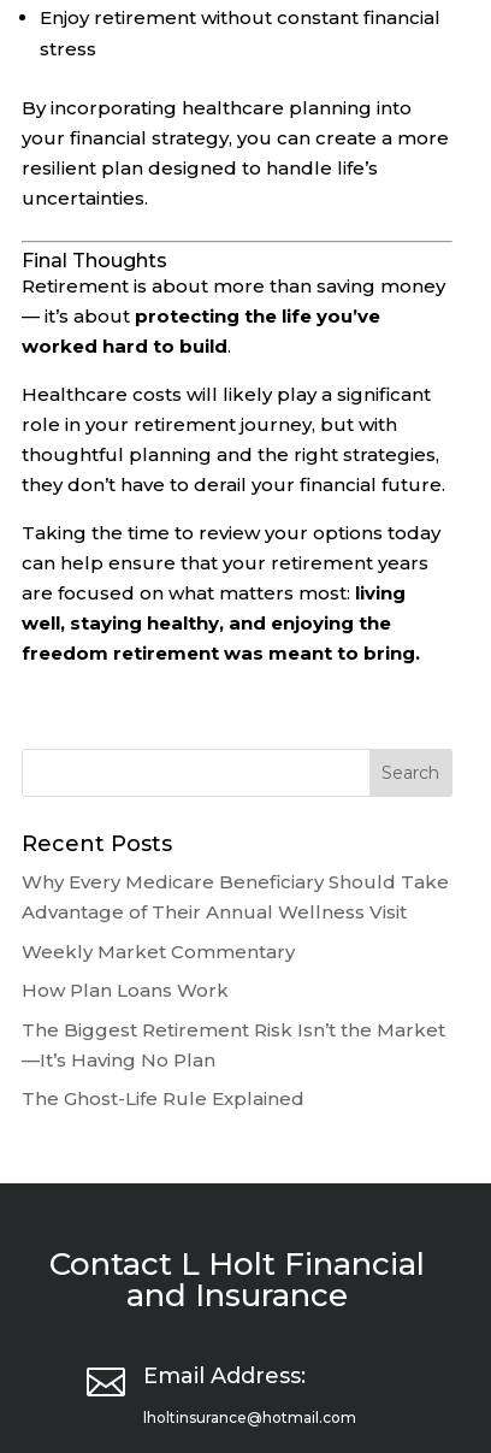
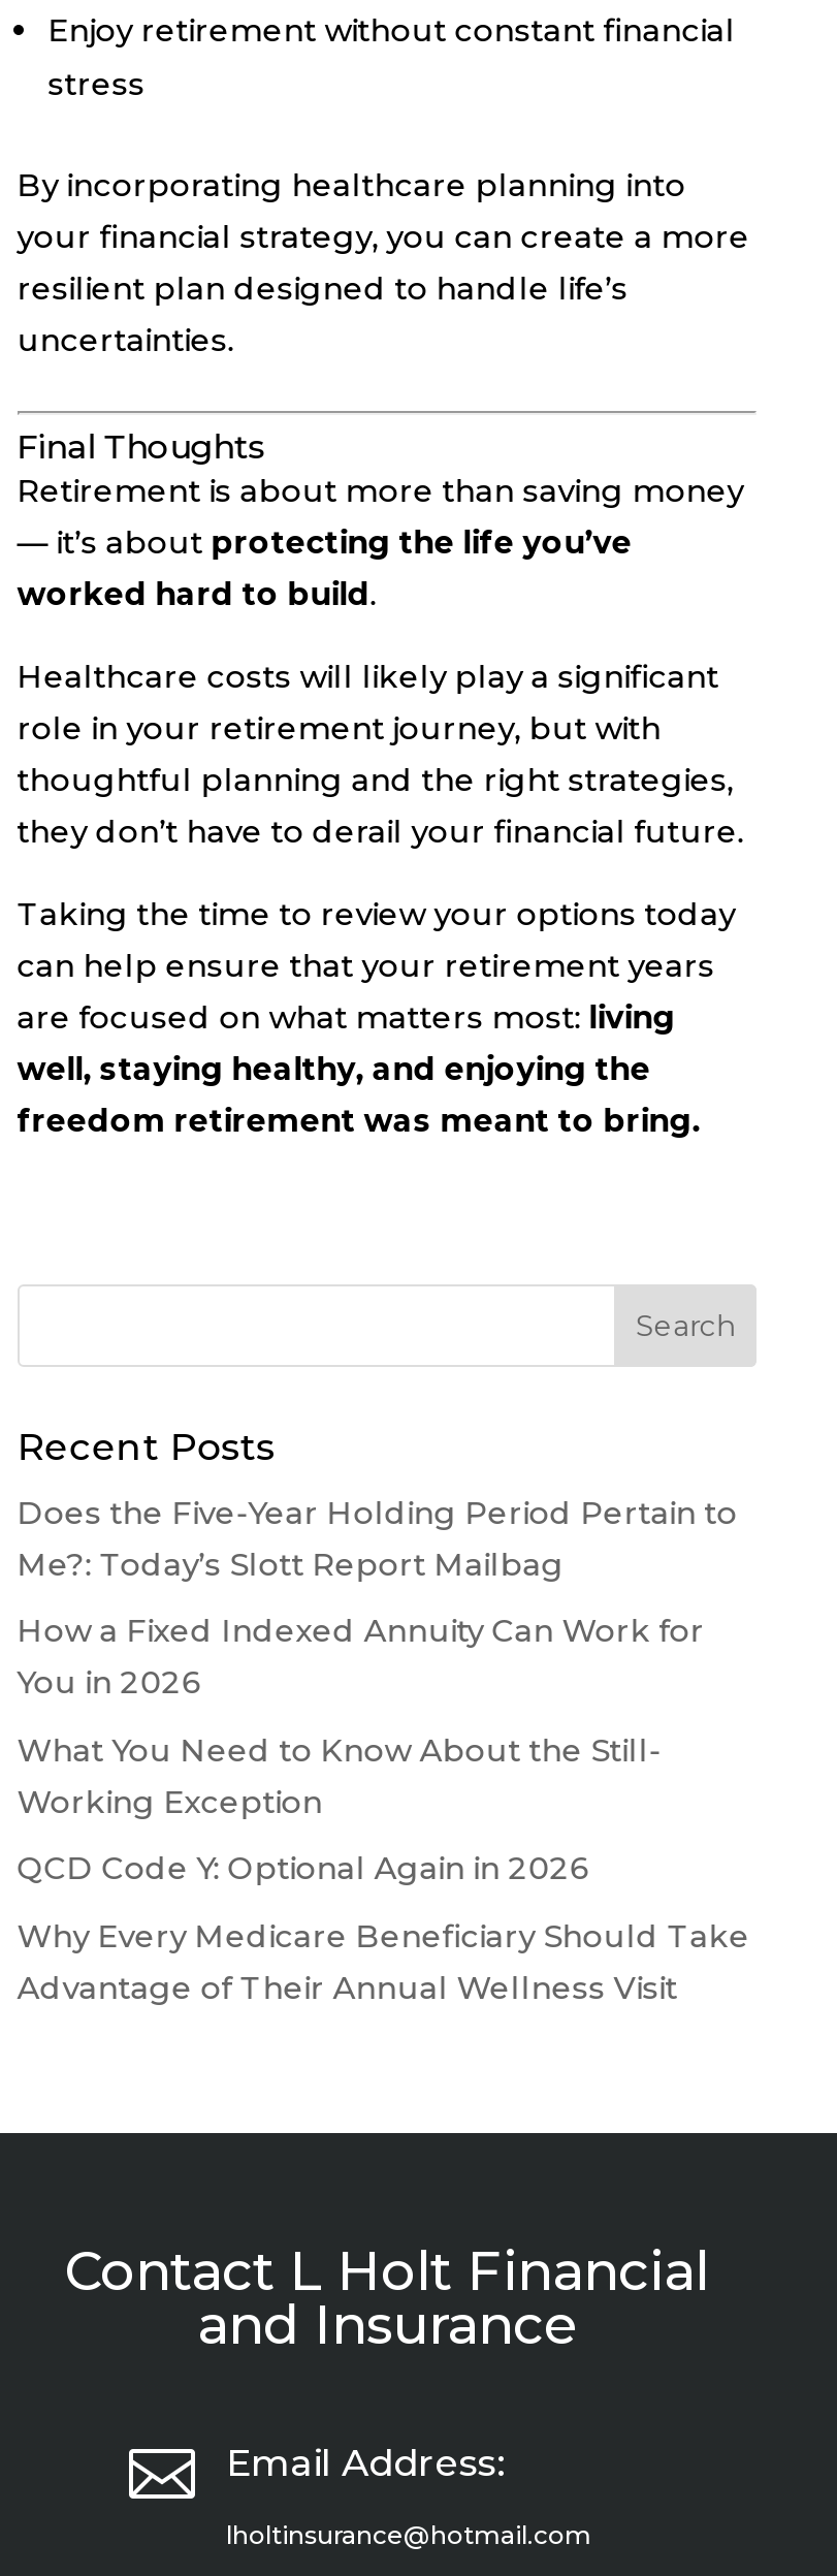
none -> [17,1492,738,1887] Does the Five-Year Holding Period Pertain to | Me?: Today’s Slott Report Mailbag | How a Fixed Indexed Annuity Can Work for | You in 2026 | What You Need to Know About the Still- | Working Exception | QCD Code Y: Optional Again in 2026
moved [21,871,449,924] -> [17,1915,750,2006]: Why Every Medicare Beneficiary Should Take | Advantage of Their Annual Wellness Visit
[21,940,445,1110] Weekly Market Commentary | How Plan Loans Work | The Biggest Retirement Risk Isn’t the Market | —It’s Having No Plan | The Ghost-Life Rule Explained -> none

